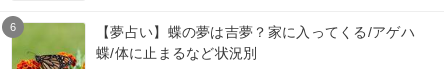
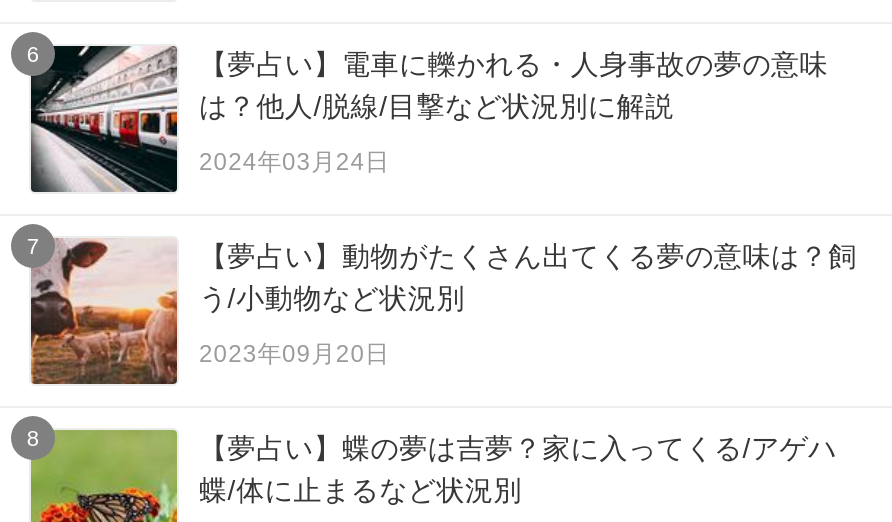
none -> [27,44,857,450] [image] | 【夢占い】電車に轢かれる・人身事故の夢の意味 | は？他人/脱線/目撃など状況別に解説 | 2024年03月24日 | 7 | 【夢占い】動物がたくさん出てくる夢の意味は？飼 | う/小動物など状況別 | 2023年09月20日 | 8
none -> [29,238,177,386] [image]

